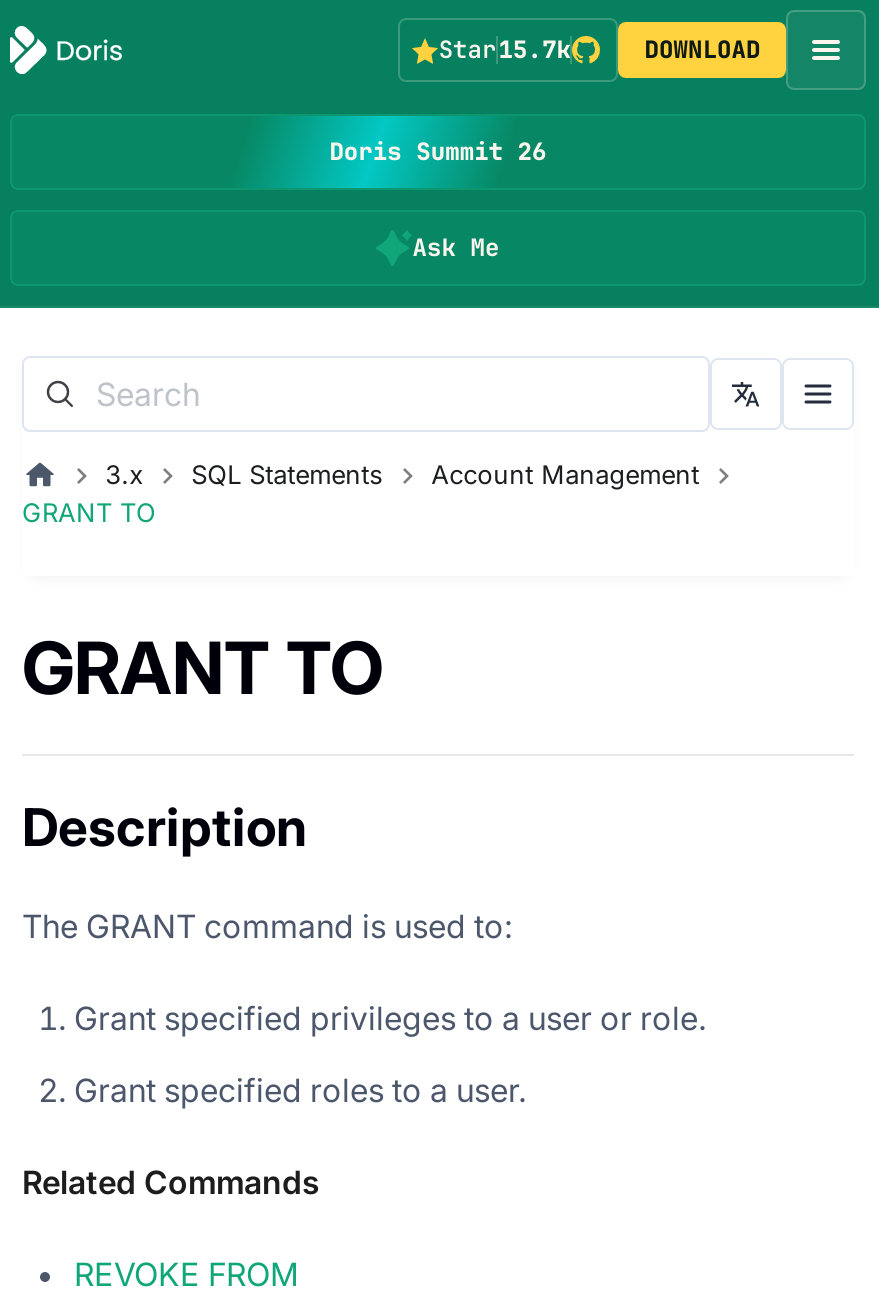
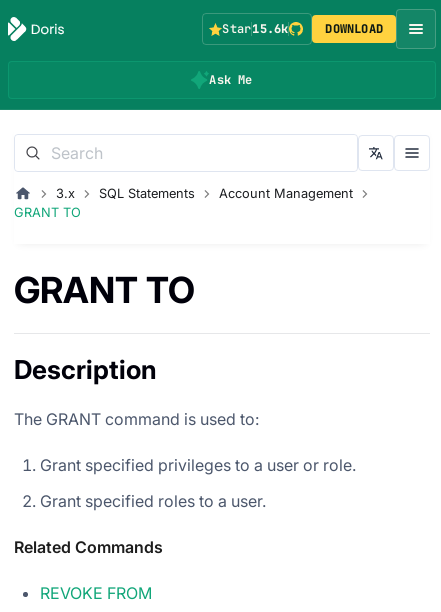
[439,34,571,66] Star15.7k -> [222,21,288,37] Star15.6k
[329,136,547,168] Doris Summit 26 -> none

